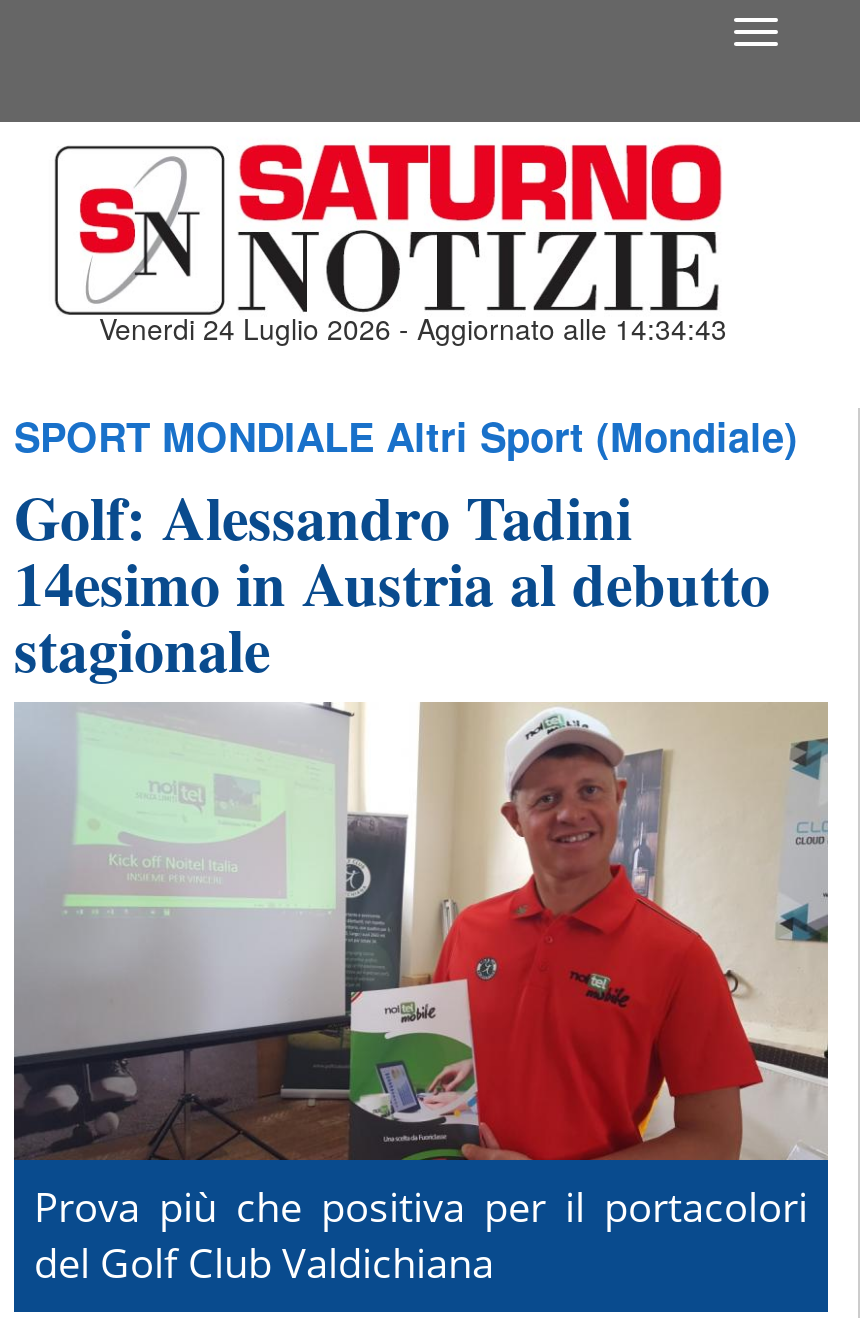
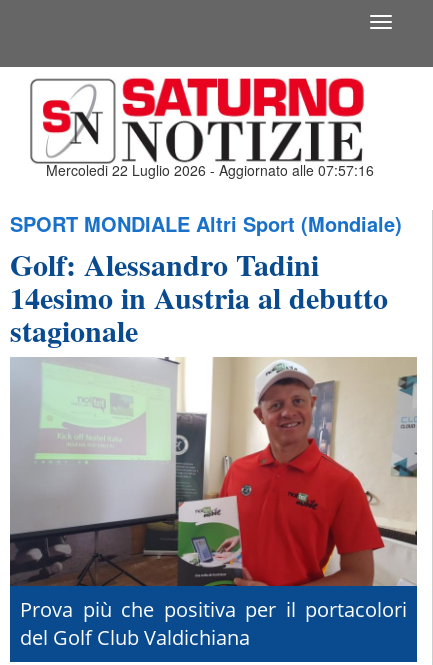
[99,309,727,349] Venerdi 24 Luglio 2026 - Aggiornato alle 14:34:43 -> [45,160,373,180] Mercoledi 22 Luglio 2026 - Aggiornato alle 07:57:16

